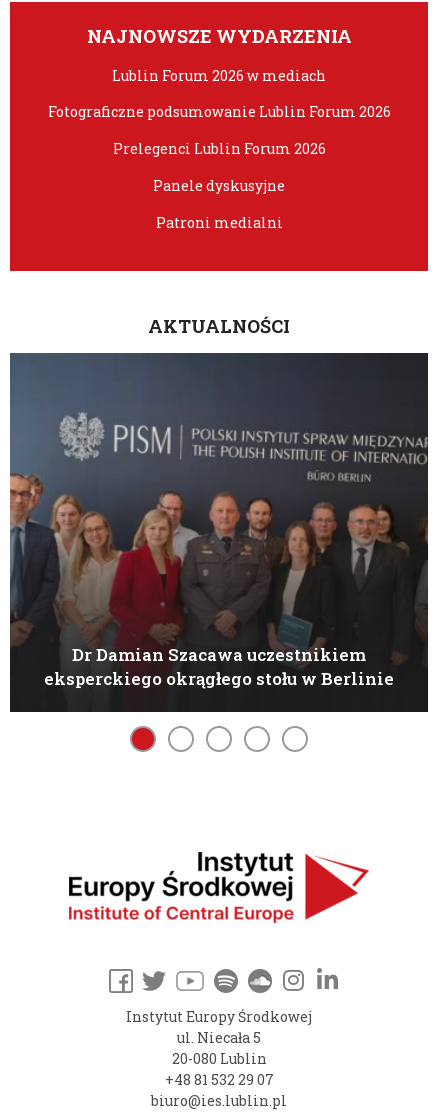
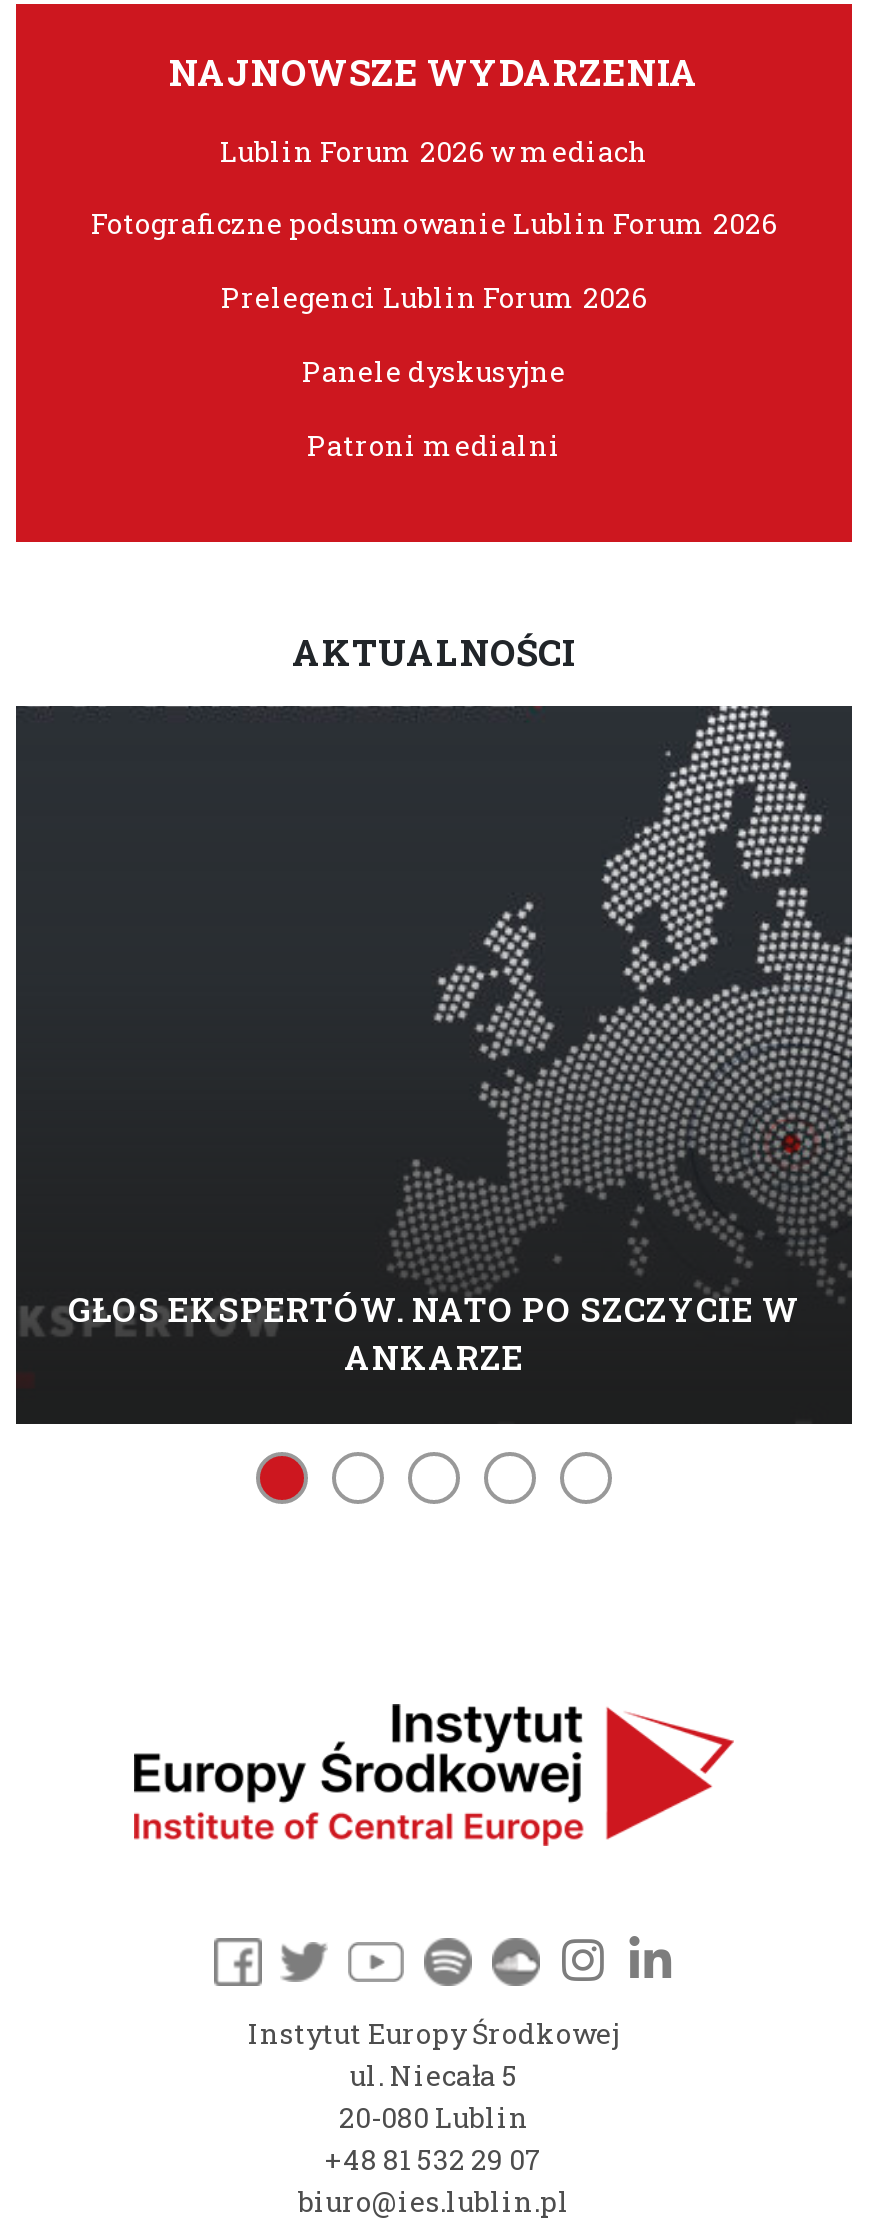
[9,353,429,690] [image] | Dr Damian Szacawa uczestnikiem | eksperckiego okrągłego stołu w Berlinie -> [14,706,854,1379] [image] | GŁOS EKSPERTÓW. NATO PO SZCZYCIE W | ANKARZE

